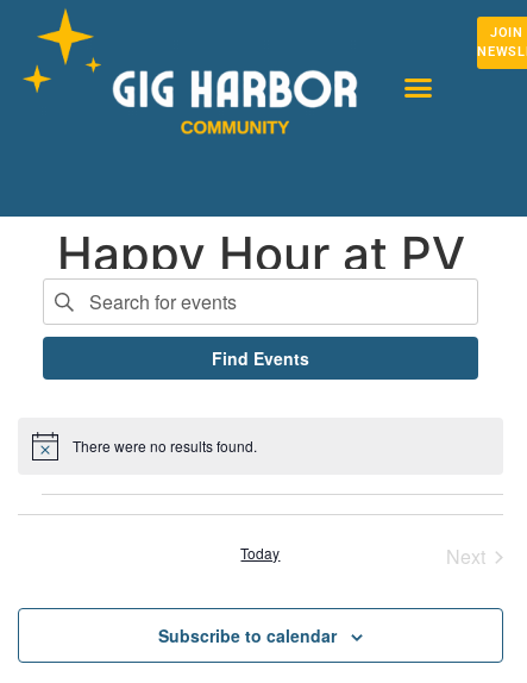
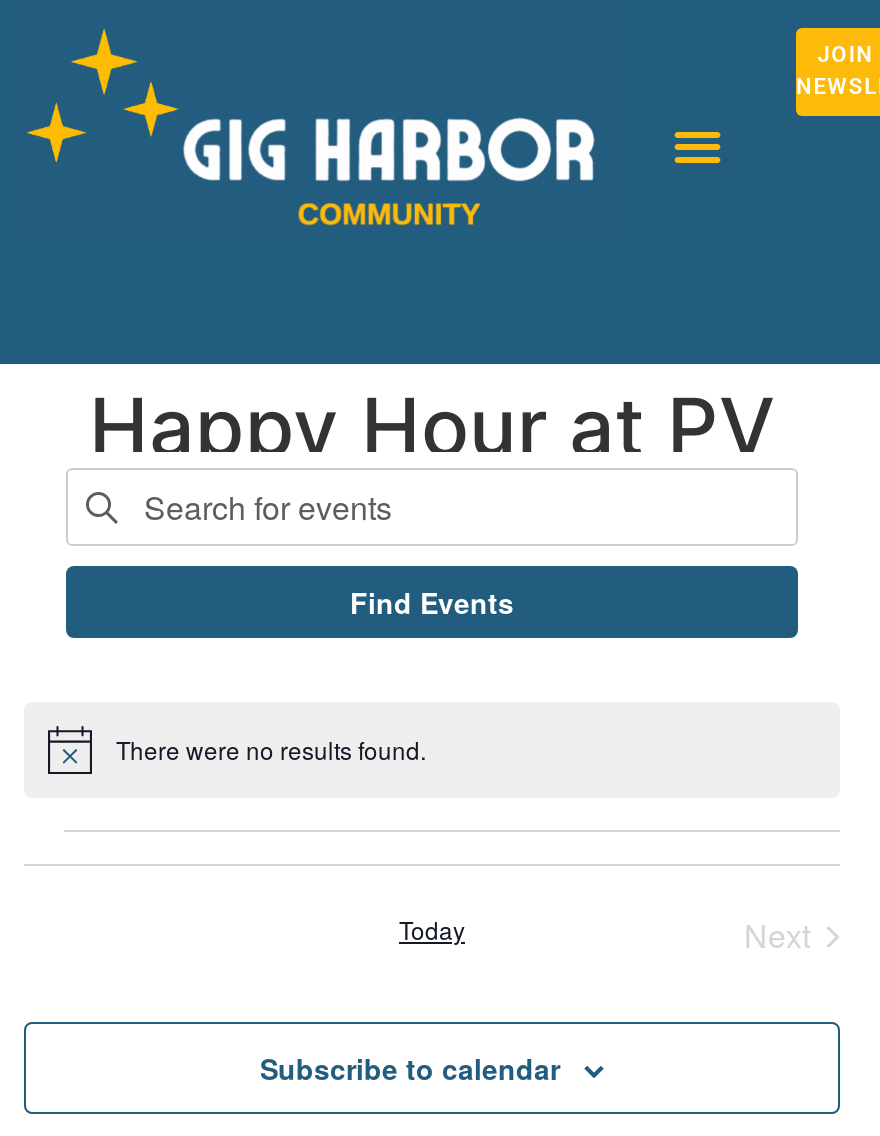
[37,8,108,80] [image] -> [54,18,178,162] [image]

